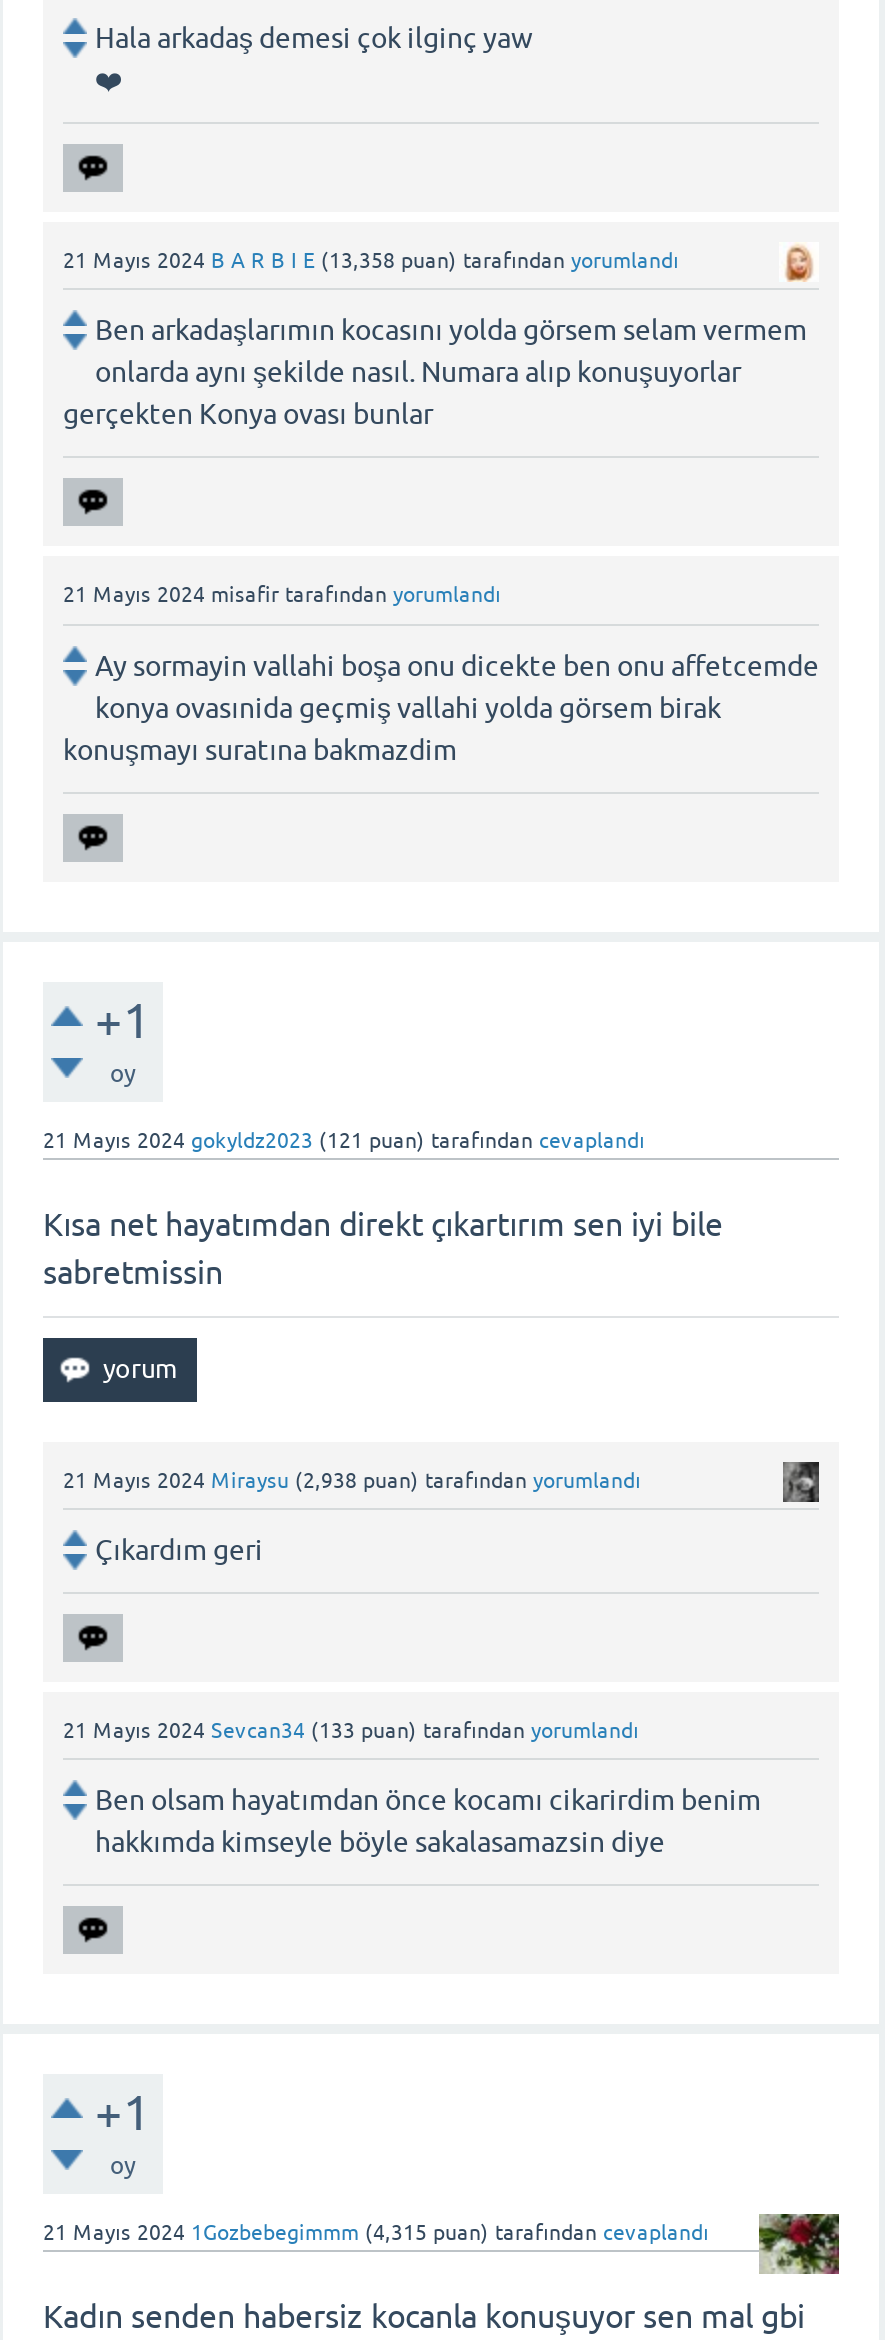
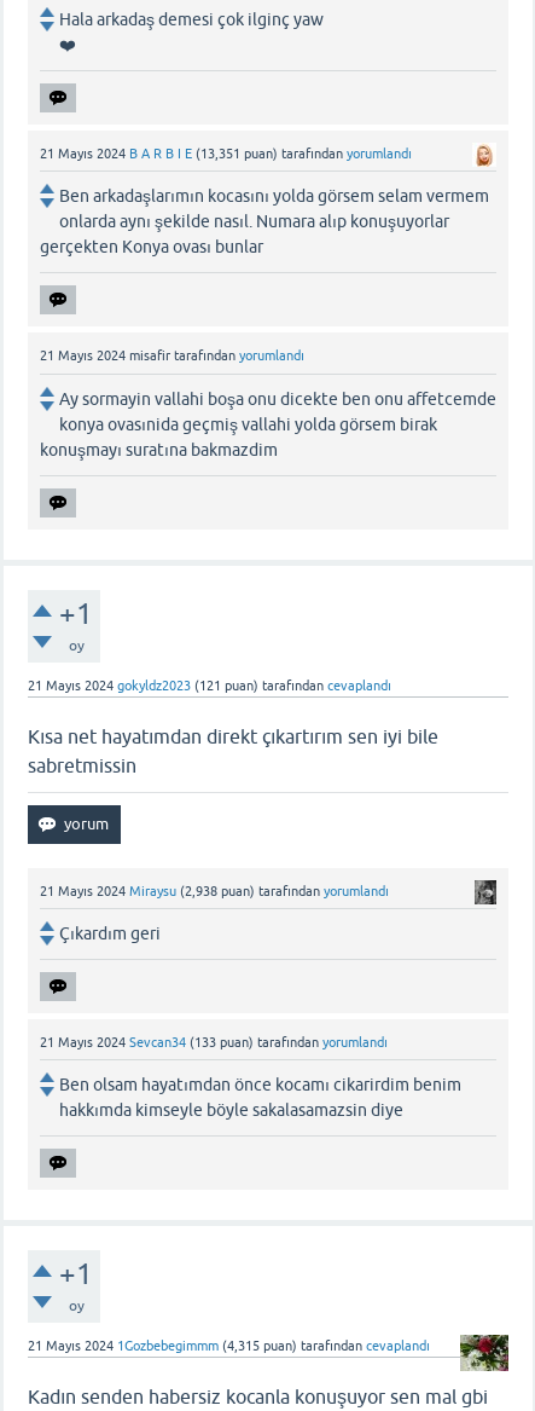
[63,249,679,273] 21 Mayıs 2024 B A R B I E (13,358 puan) tarafından yorumlandı -> [40,147,412,161] 21 Mayıs 2024 B A R B I E (13,351 puan) tarafından yorumlandı

